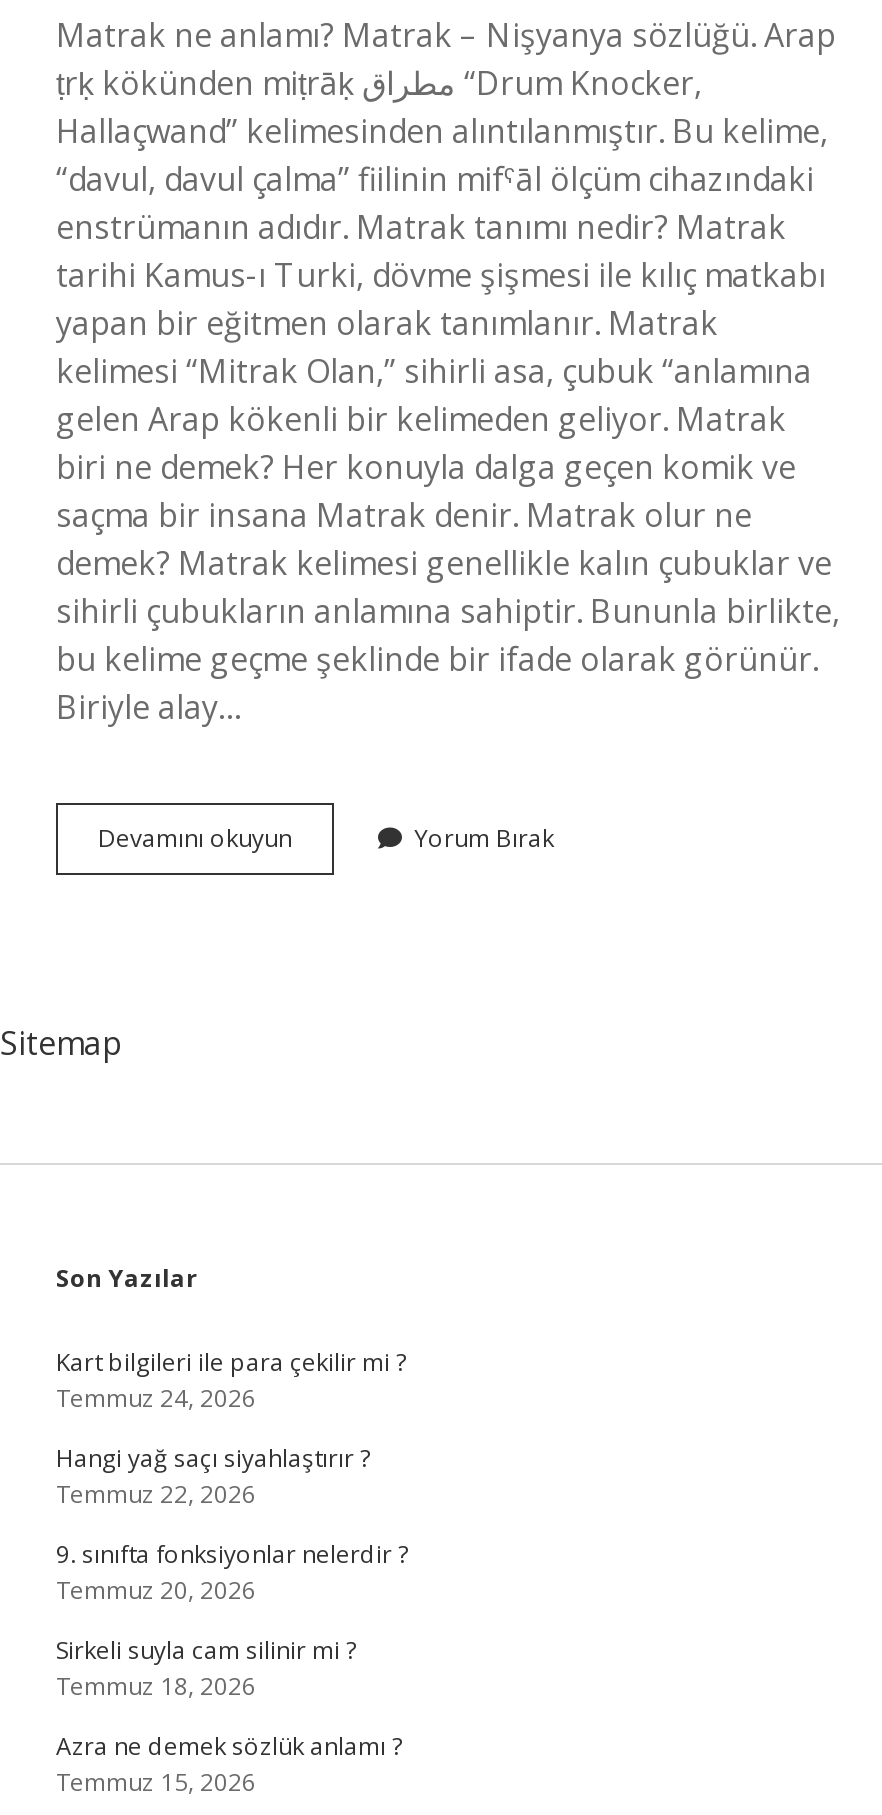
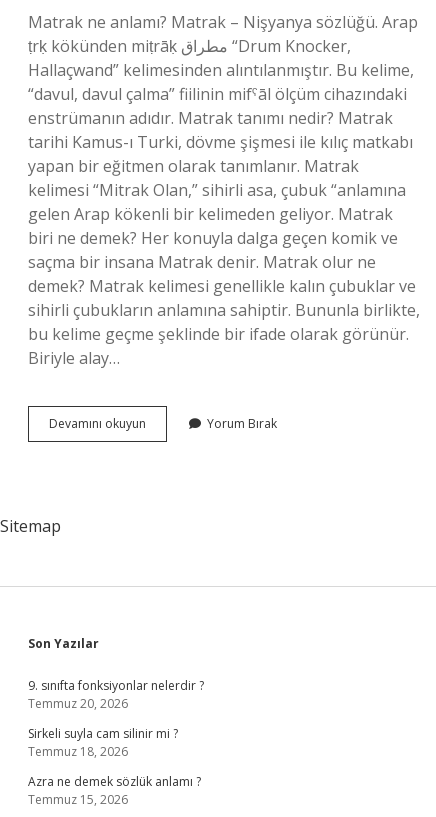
[56,1345,406,1511] Kart bilgileri ile para çekilir mi ? | Temmuz 24, 2026 | Hangi yağ saçı siyahlaştırır ? | Temmuz 22, 2026 -> none

